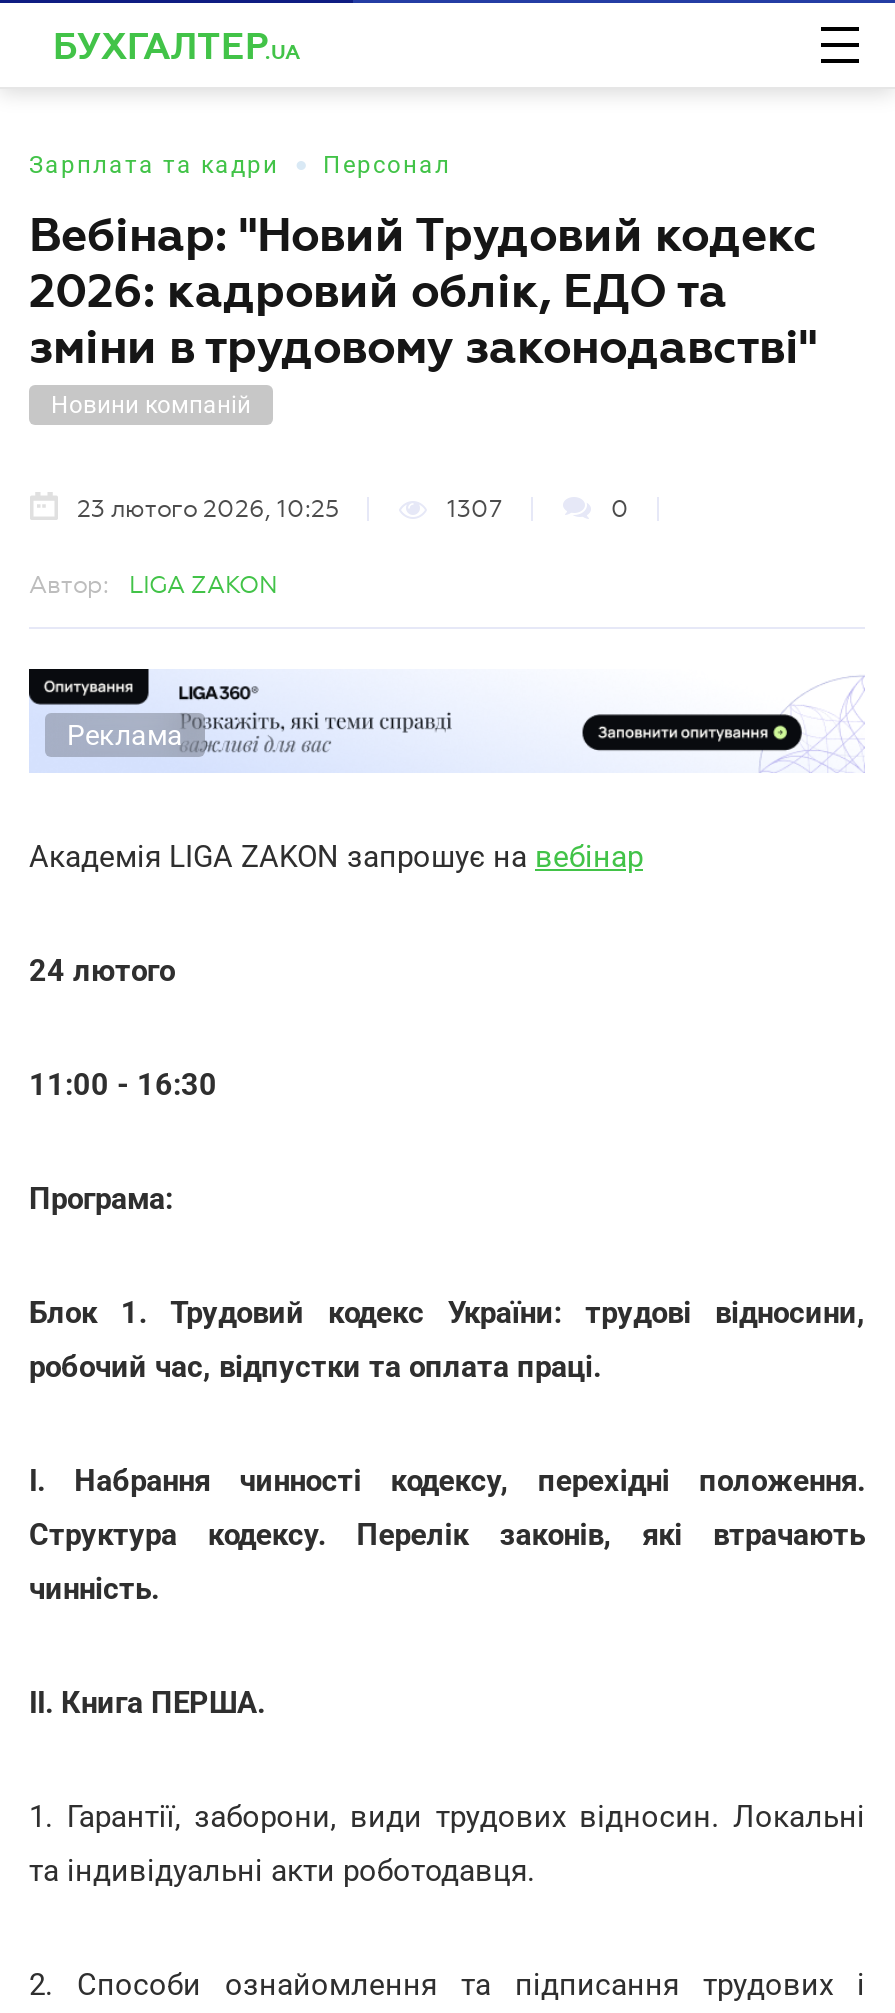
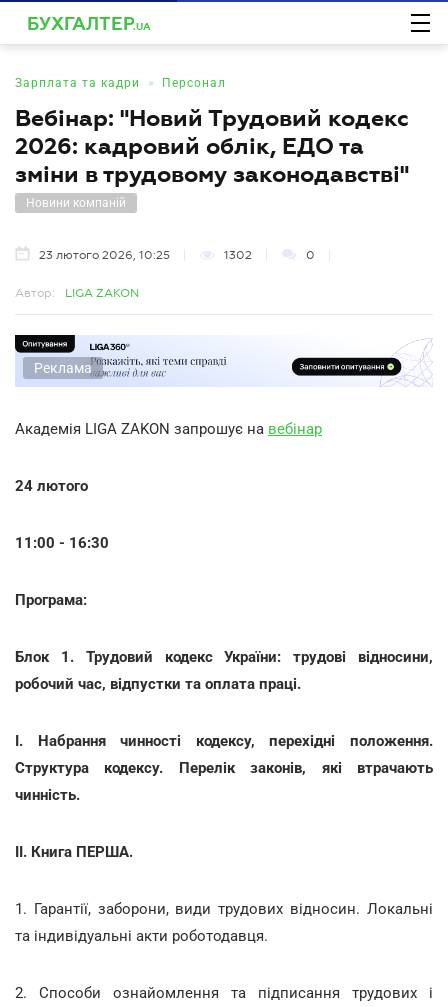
[447,495,503,523] 1307 -> [224,248,252,262] 1302

